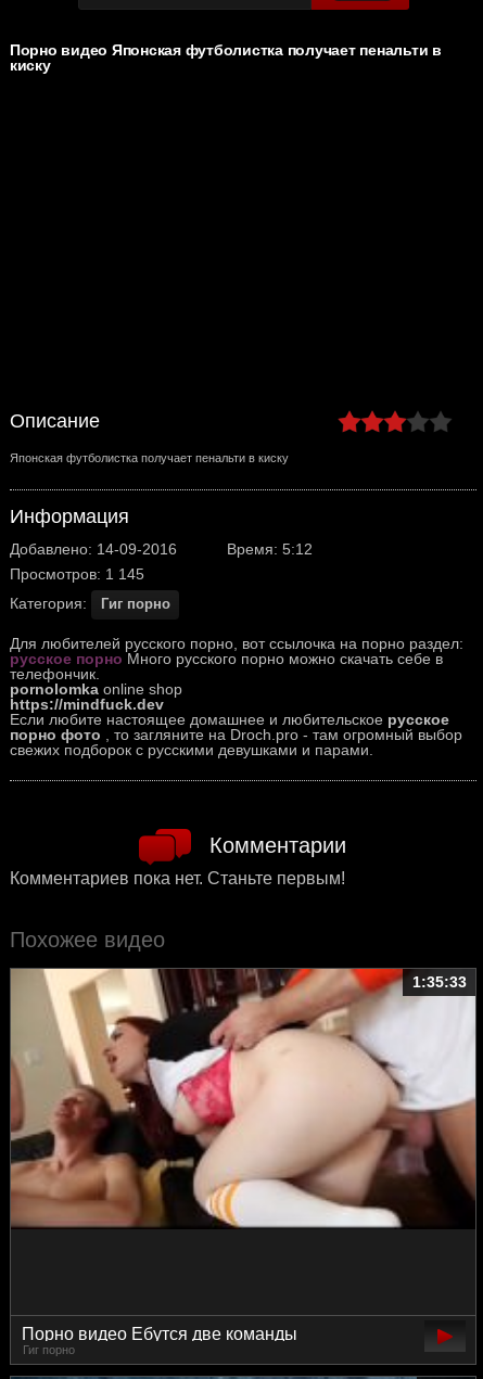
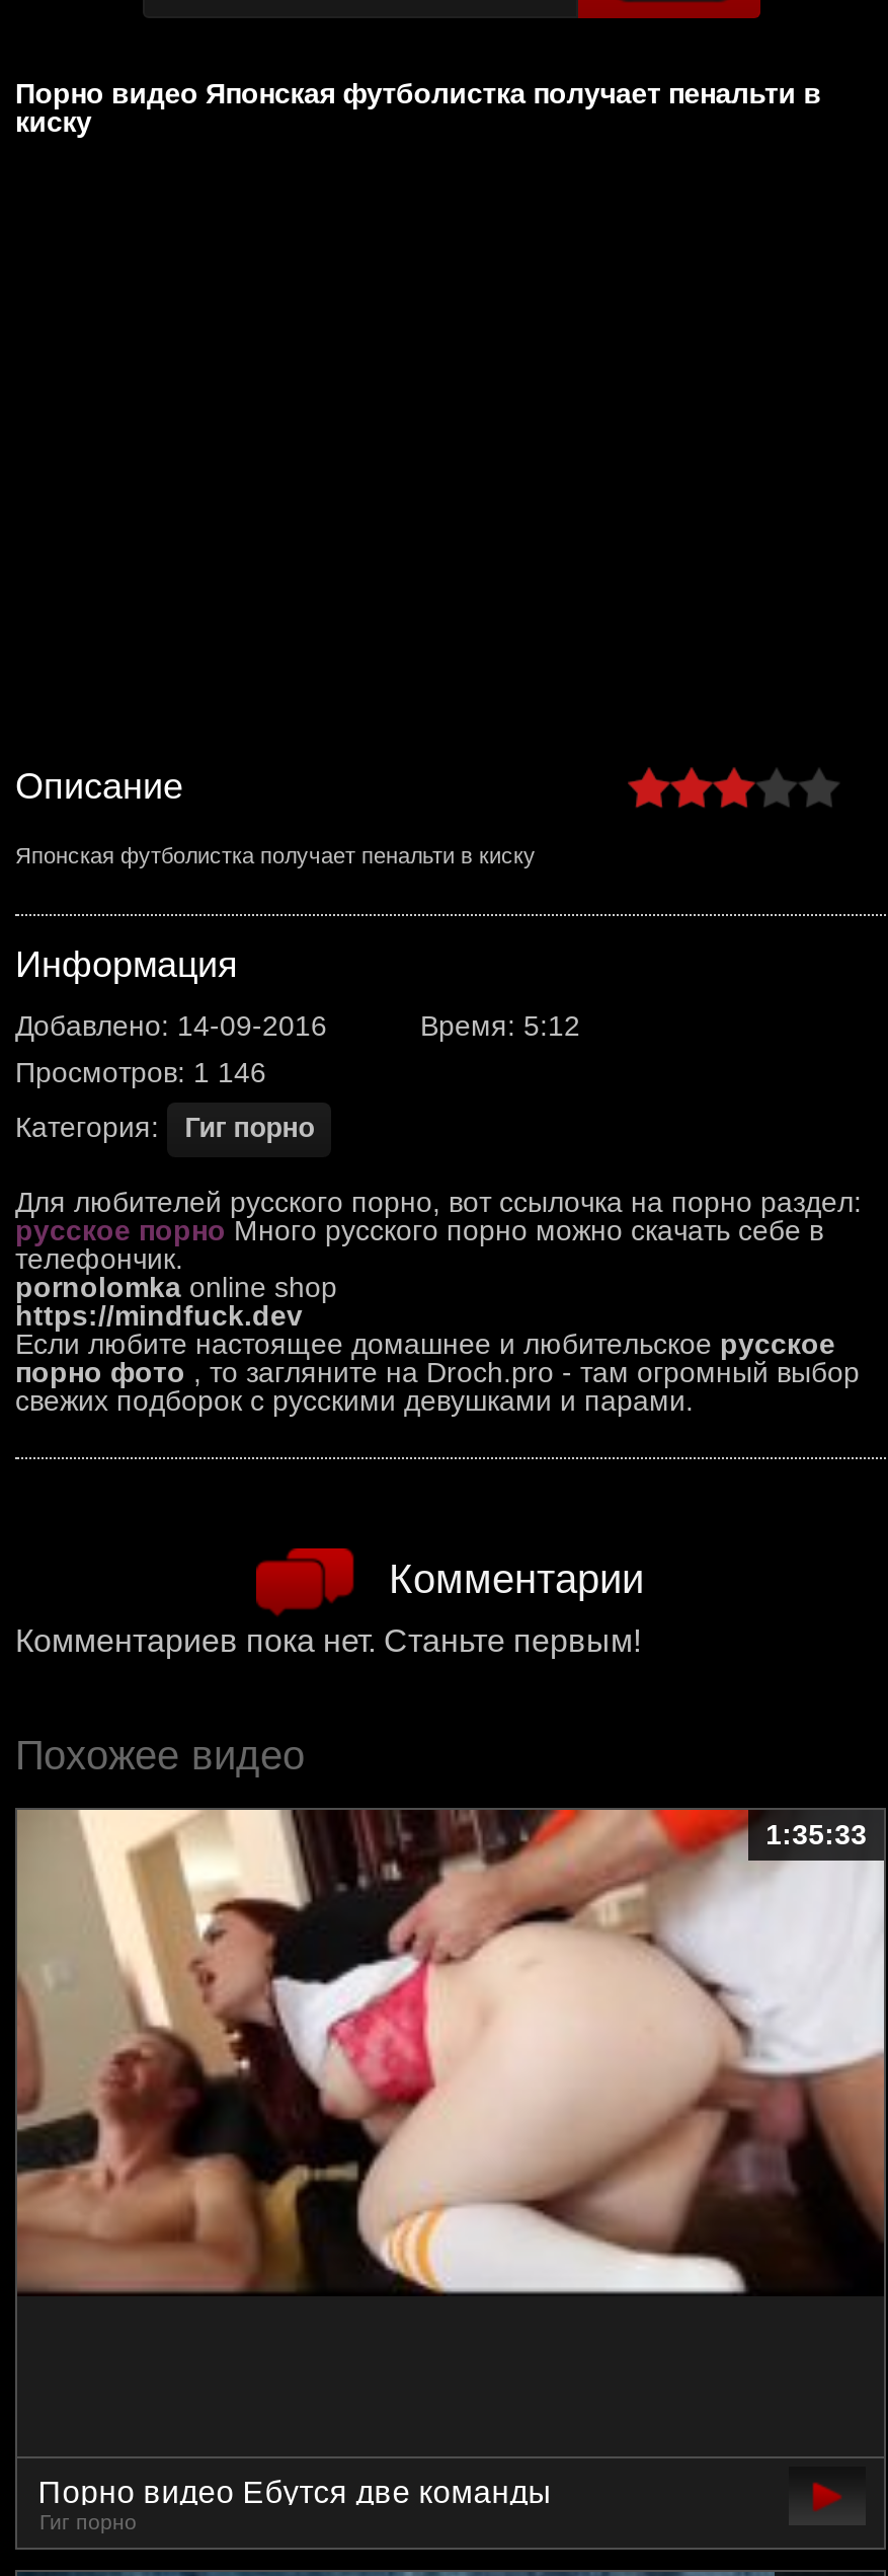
[10,565,144,582] Просмотров: 1 145 -> [15,1055,266,1088] Просмотров: 1 146

